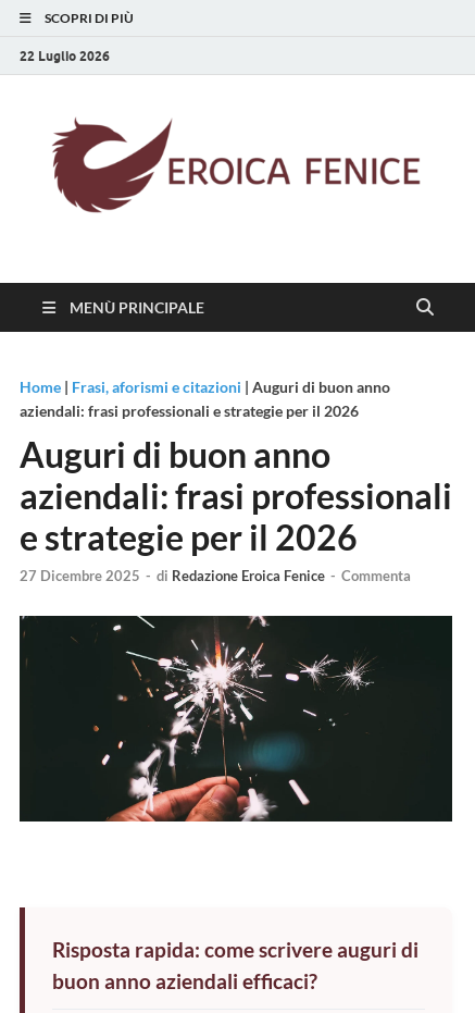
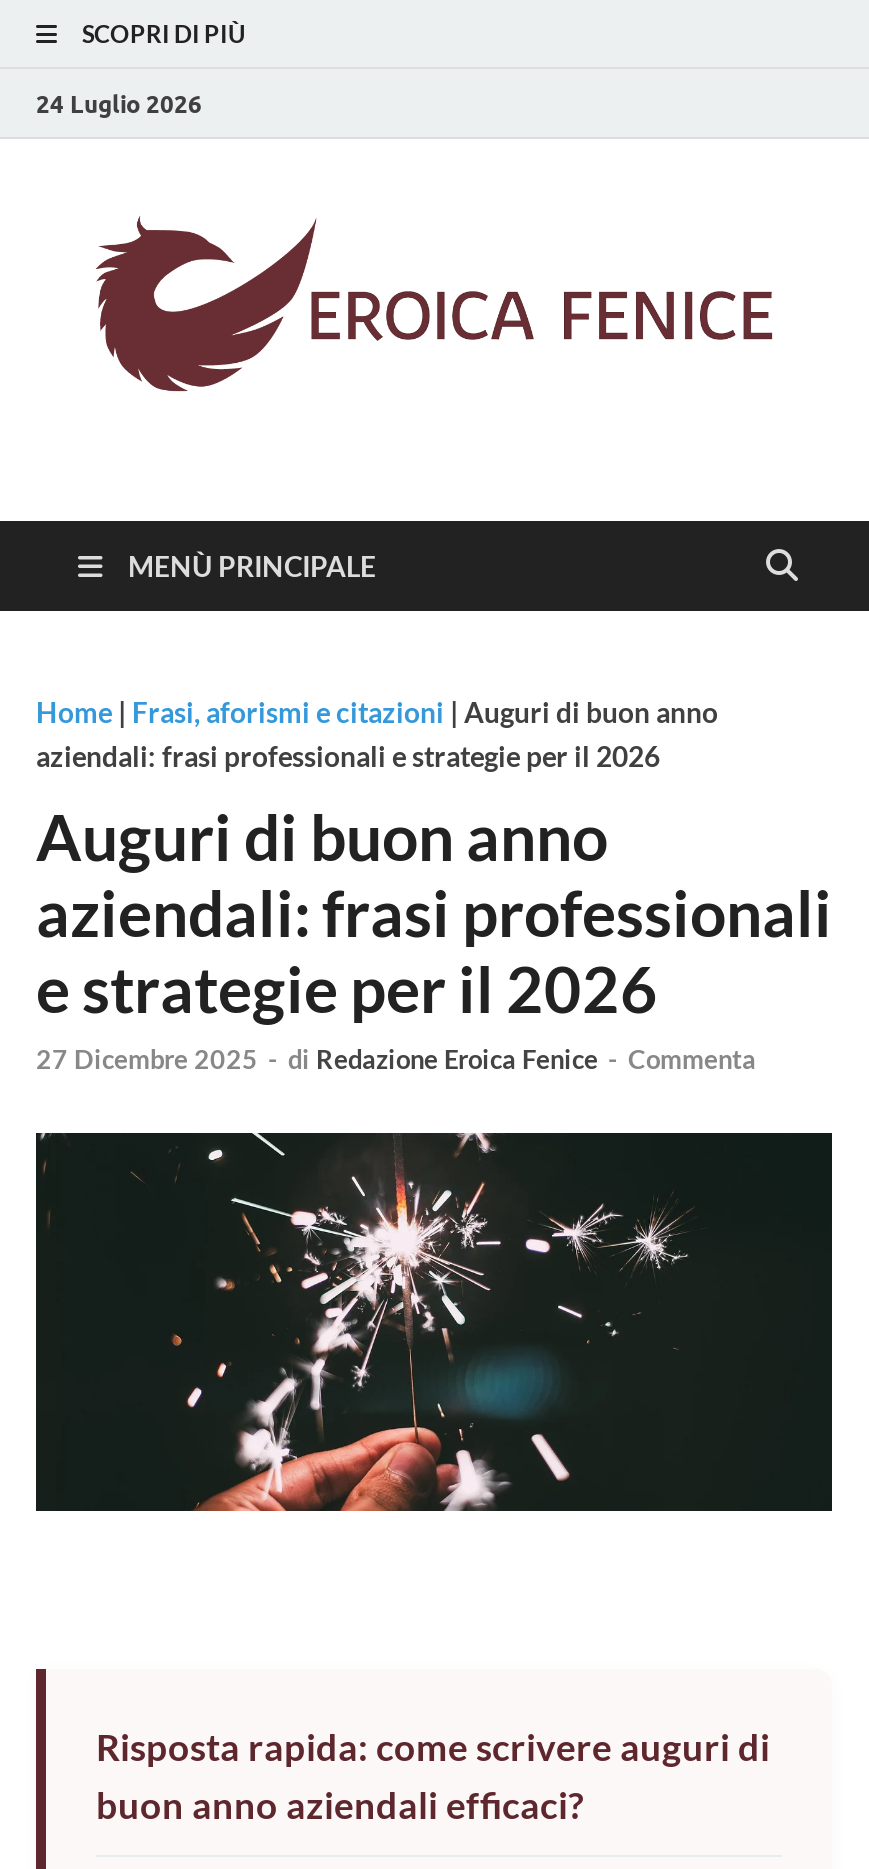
[20,47,110,64] 22 Luglio 2026 -> [36,88,202,118] 24 Luglio 2026

